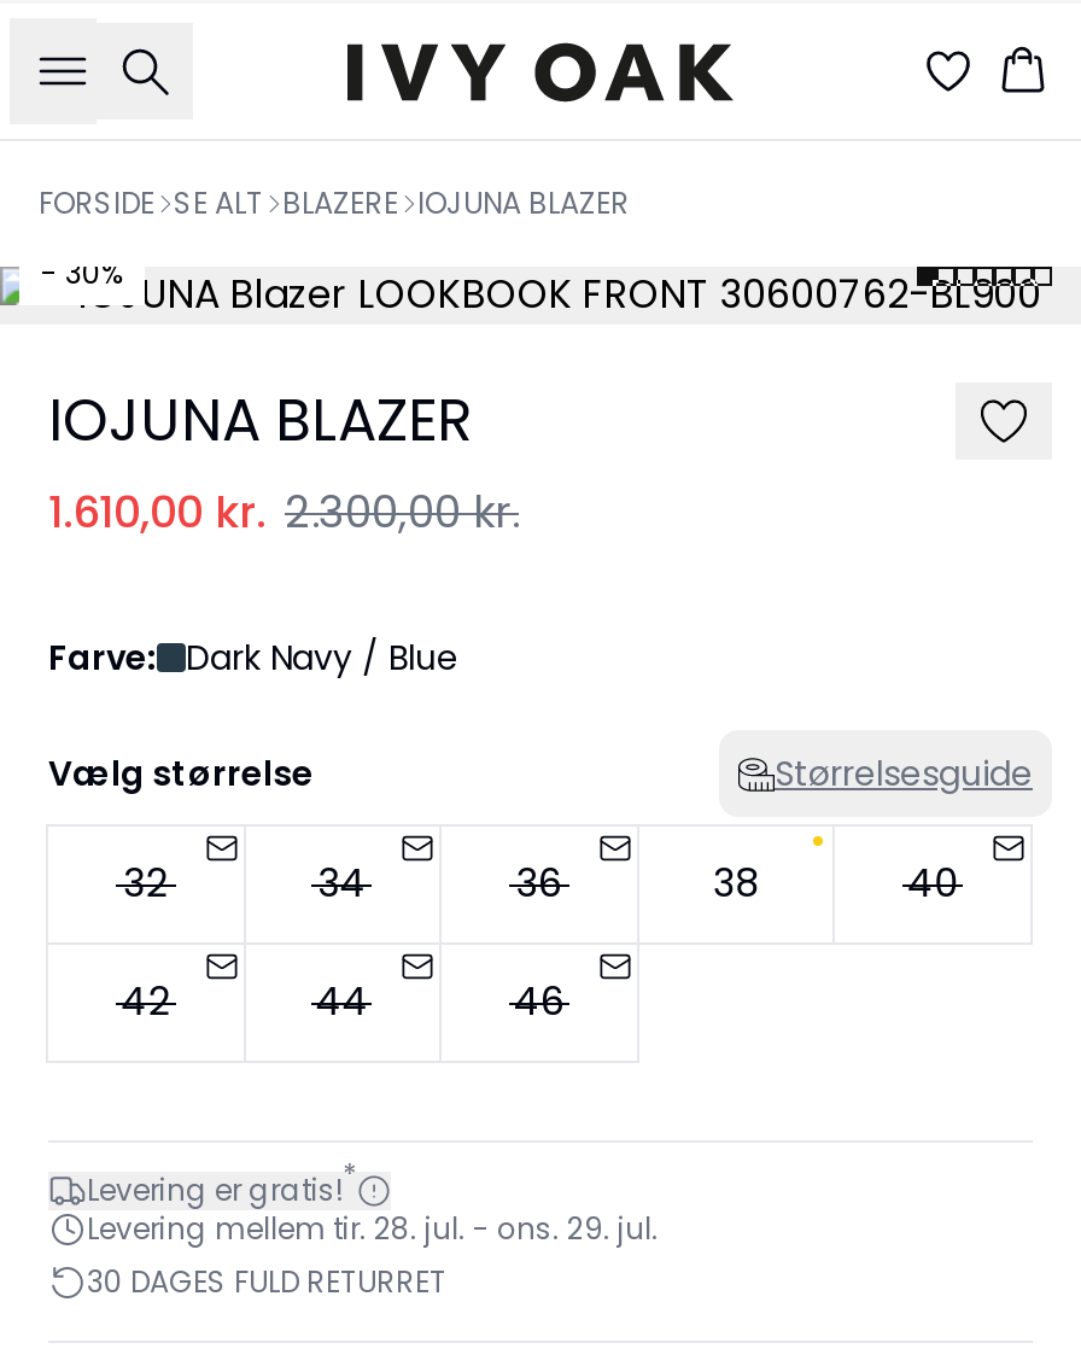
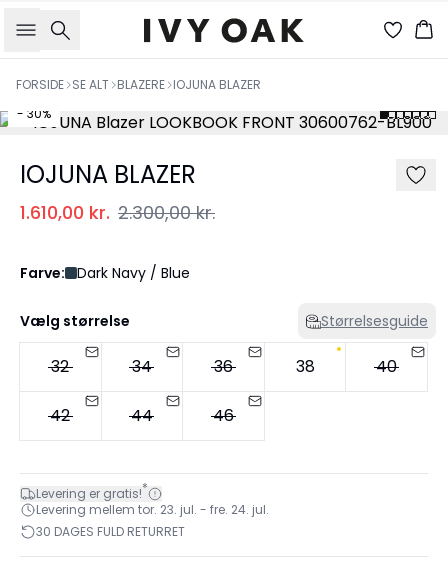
[87,1208,659,1249] Levering mellem tir. 28. jul. - ons. 29. jul. -> [36,501,269,518] Levering mellem tor. 23. jul. - fre. 24. jul.

